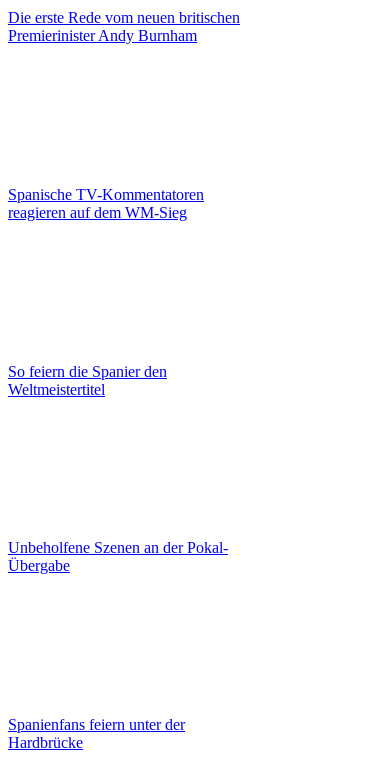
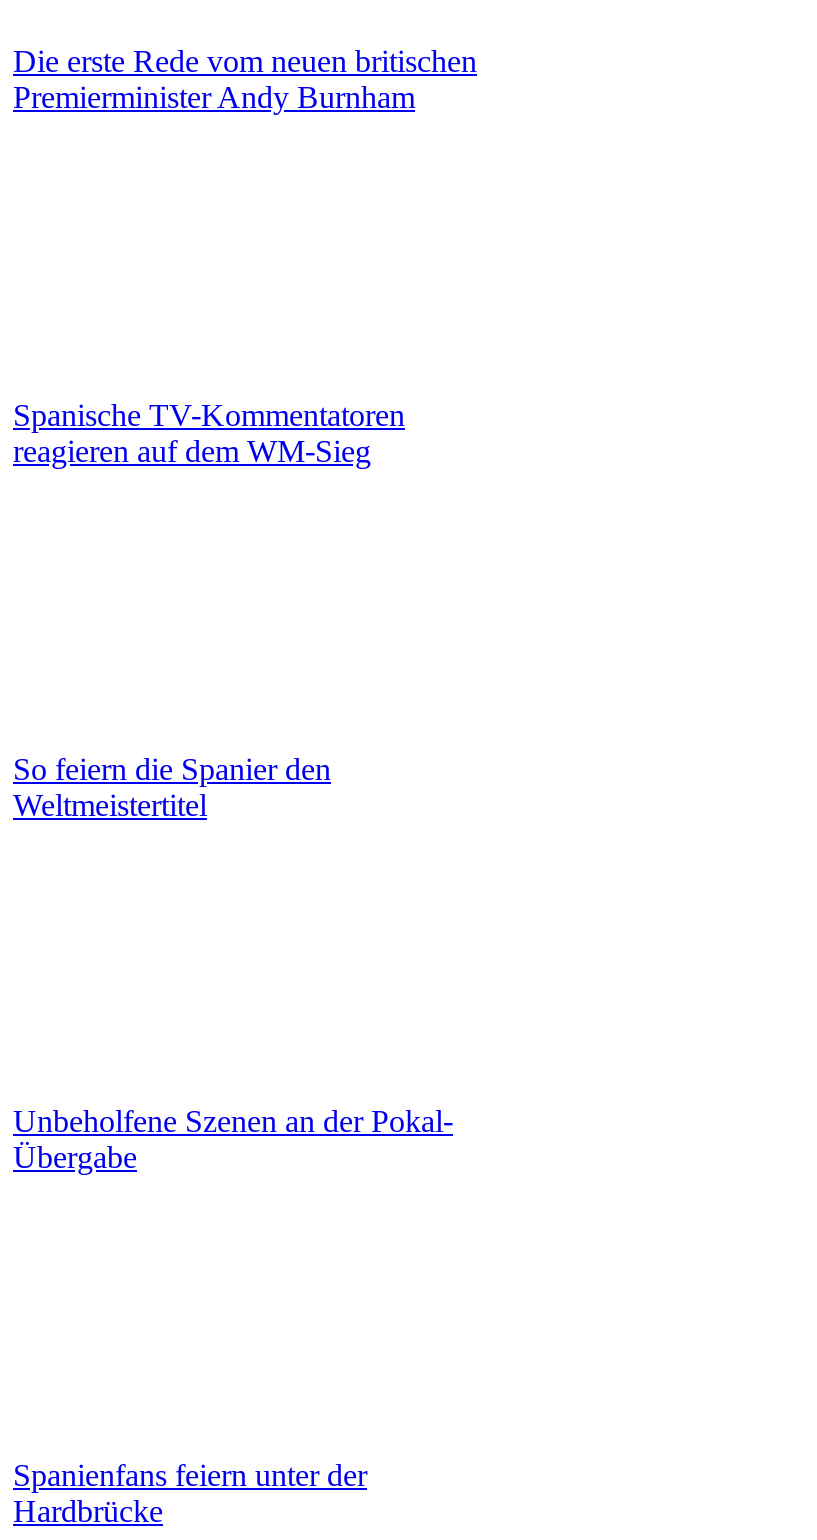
[8,27,197,44] Premierinister Andy Burnham -> [13,80,415,114] Premierminister Andy Burnham

